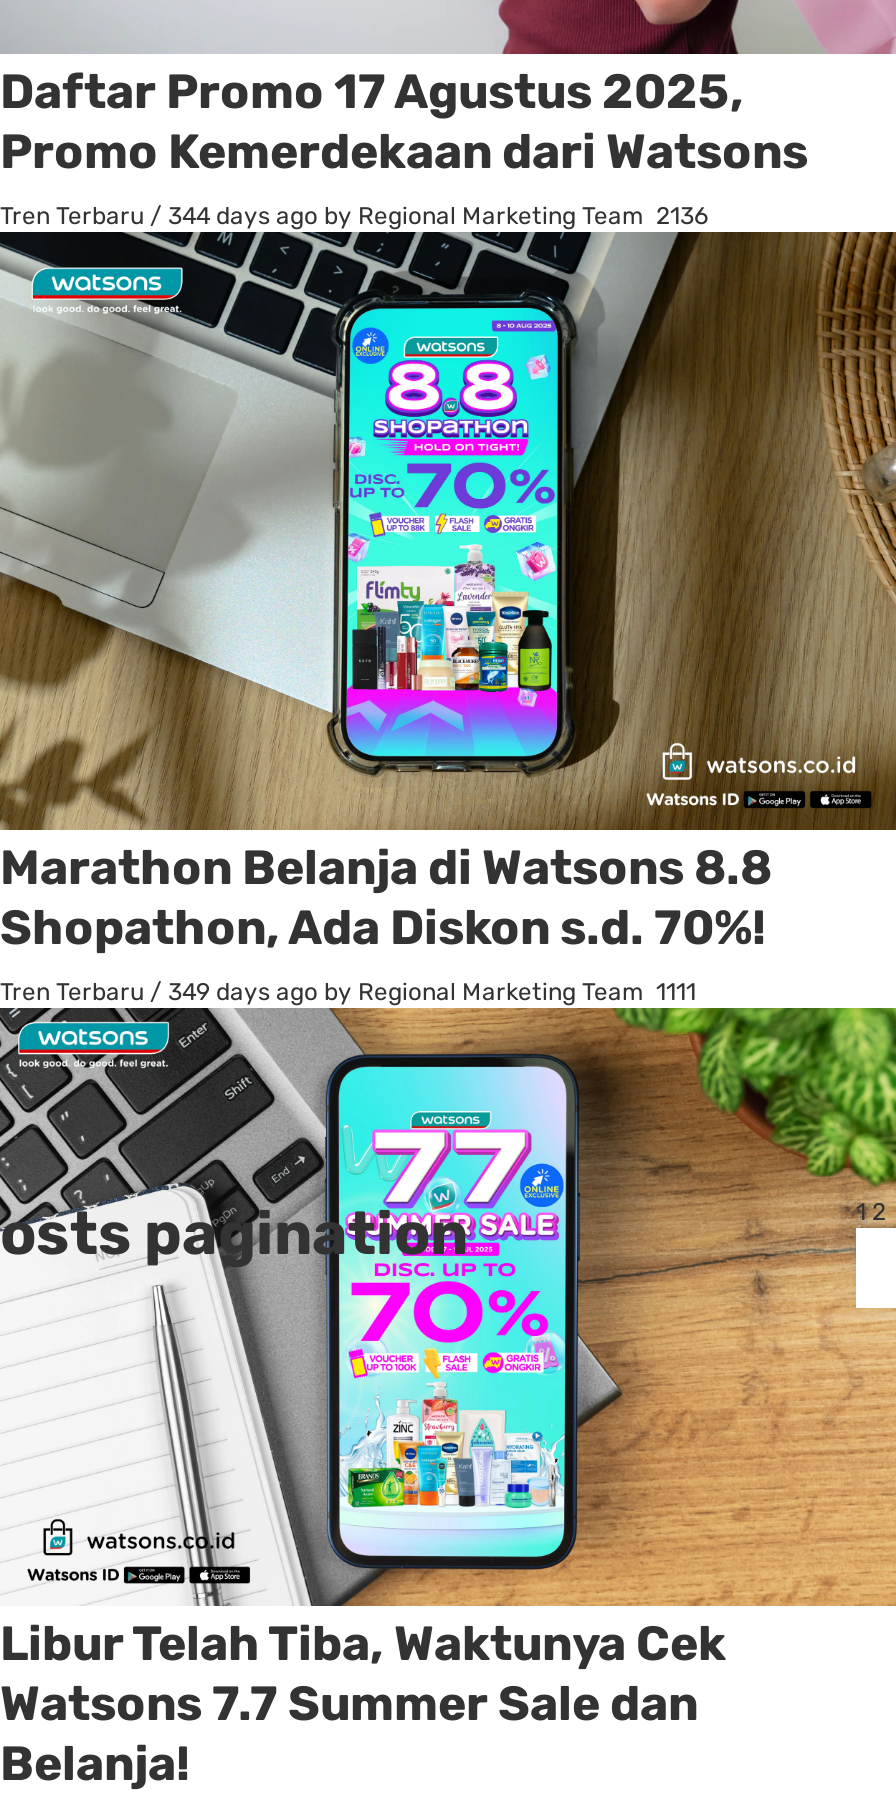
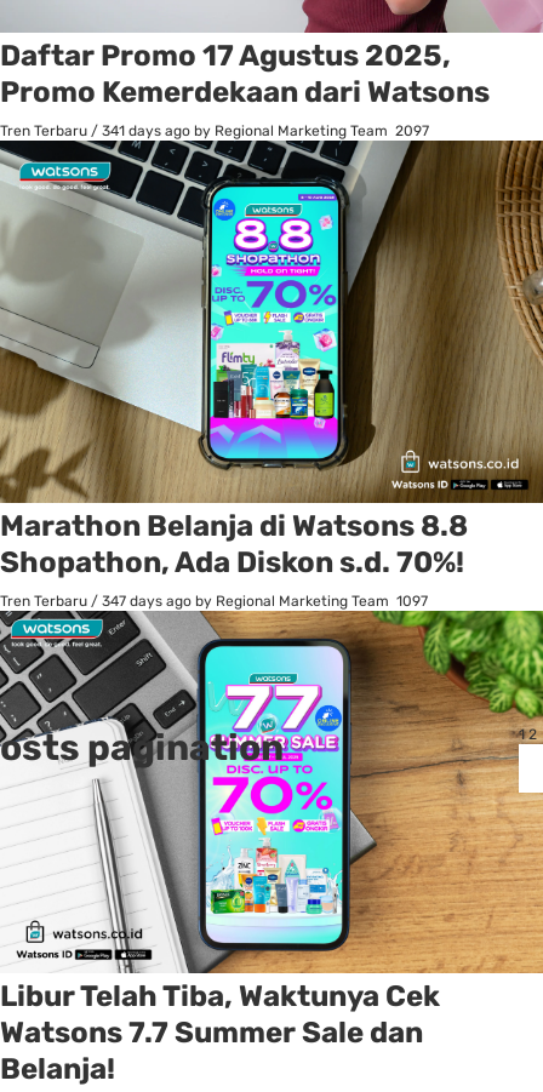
[0,201,708,229] Tren Terbaru / 344 days ago by Regional Marketing Team 2136 -> [0,122,429,139] Tren Terbaru / 341 days ago by Regional Marketing Team 2097
[0,977,696,1005] Tren Terbaru / 349 days ago by Regional Marketing Team 1111 -> [0,592,428,609] Tren Terbaru / 347 days ago by Regional Marketing Team 1097

